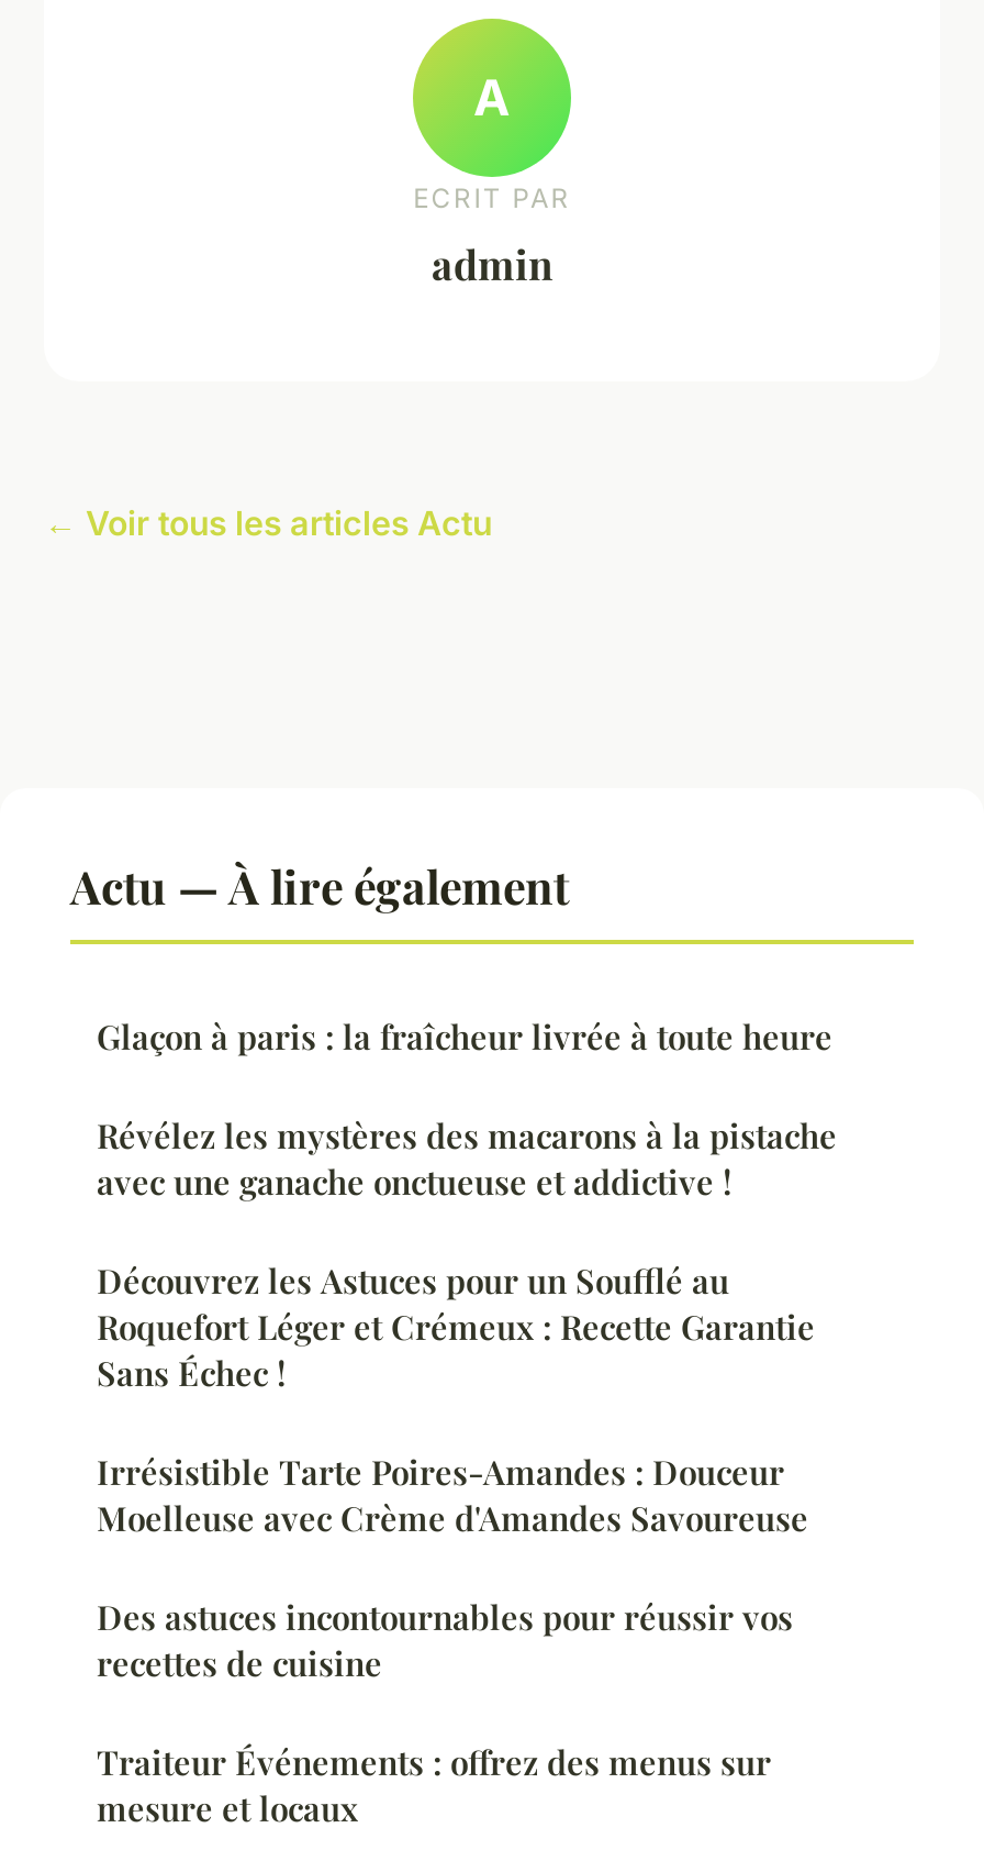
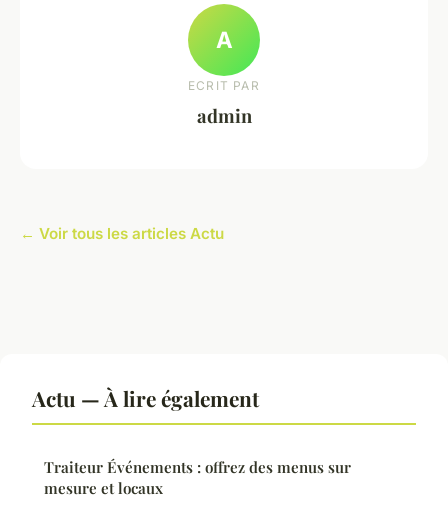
[97,1015,837,1685] Glaçon à paris : la fraîcheur livrée à toute heure | Révélez les mystères des macarons à la pistache | avec une ganache onctueuse et addictive ! | Découvrez les Astuces pour un Soufflé au | Roquefort Léger et Crémeux : Recette Garantie | Sans Échec ! | Irrésistible Tarte Poires-Amandes : Douceur | Moelleuse avec Crème d'Amandes Savoureuse | Des astuces incontournables pour réussir vos | recettes de cuisine -> none

